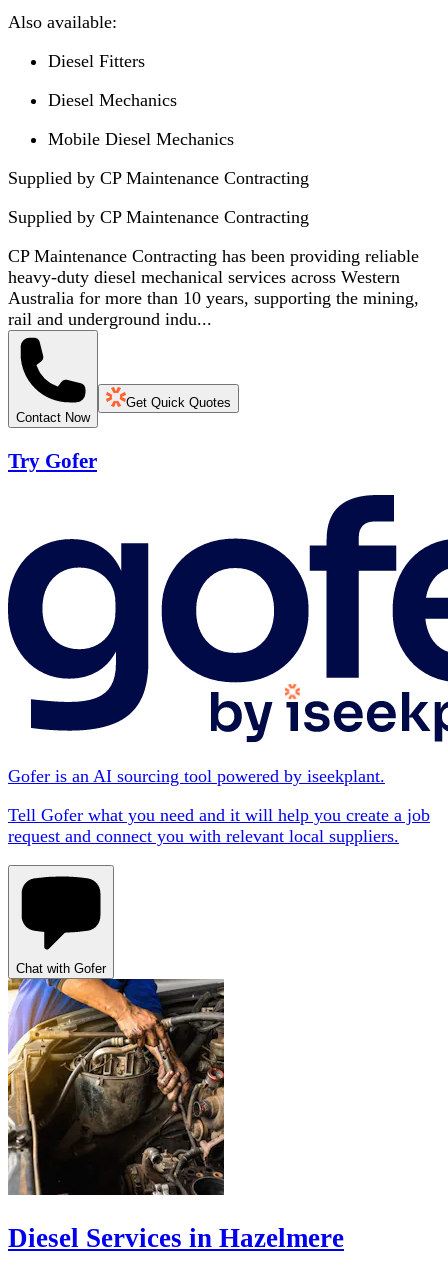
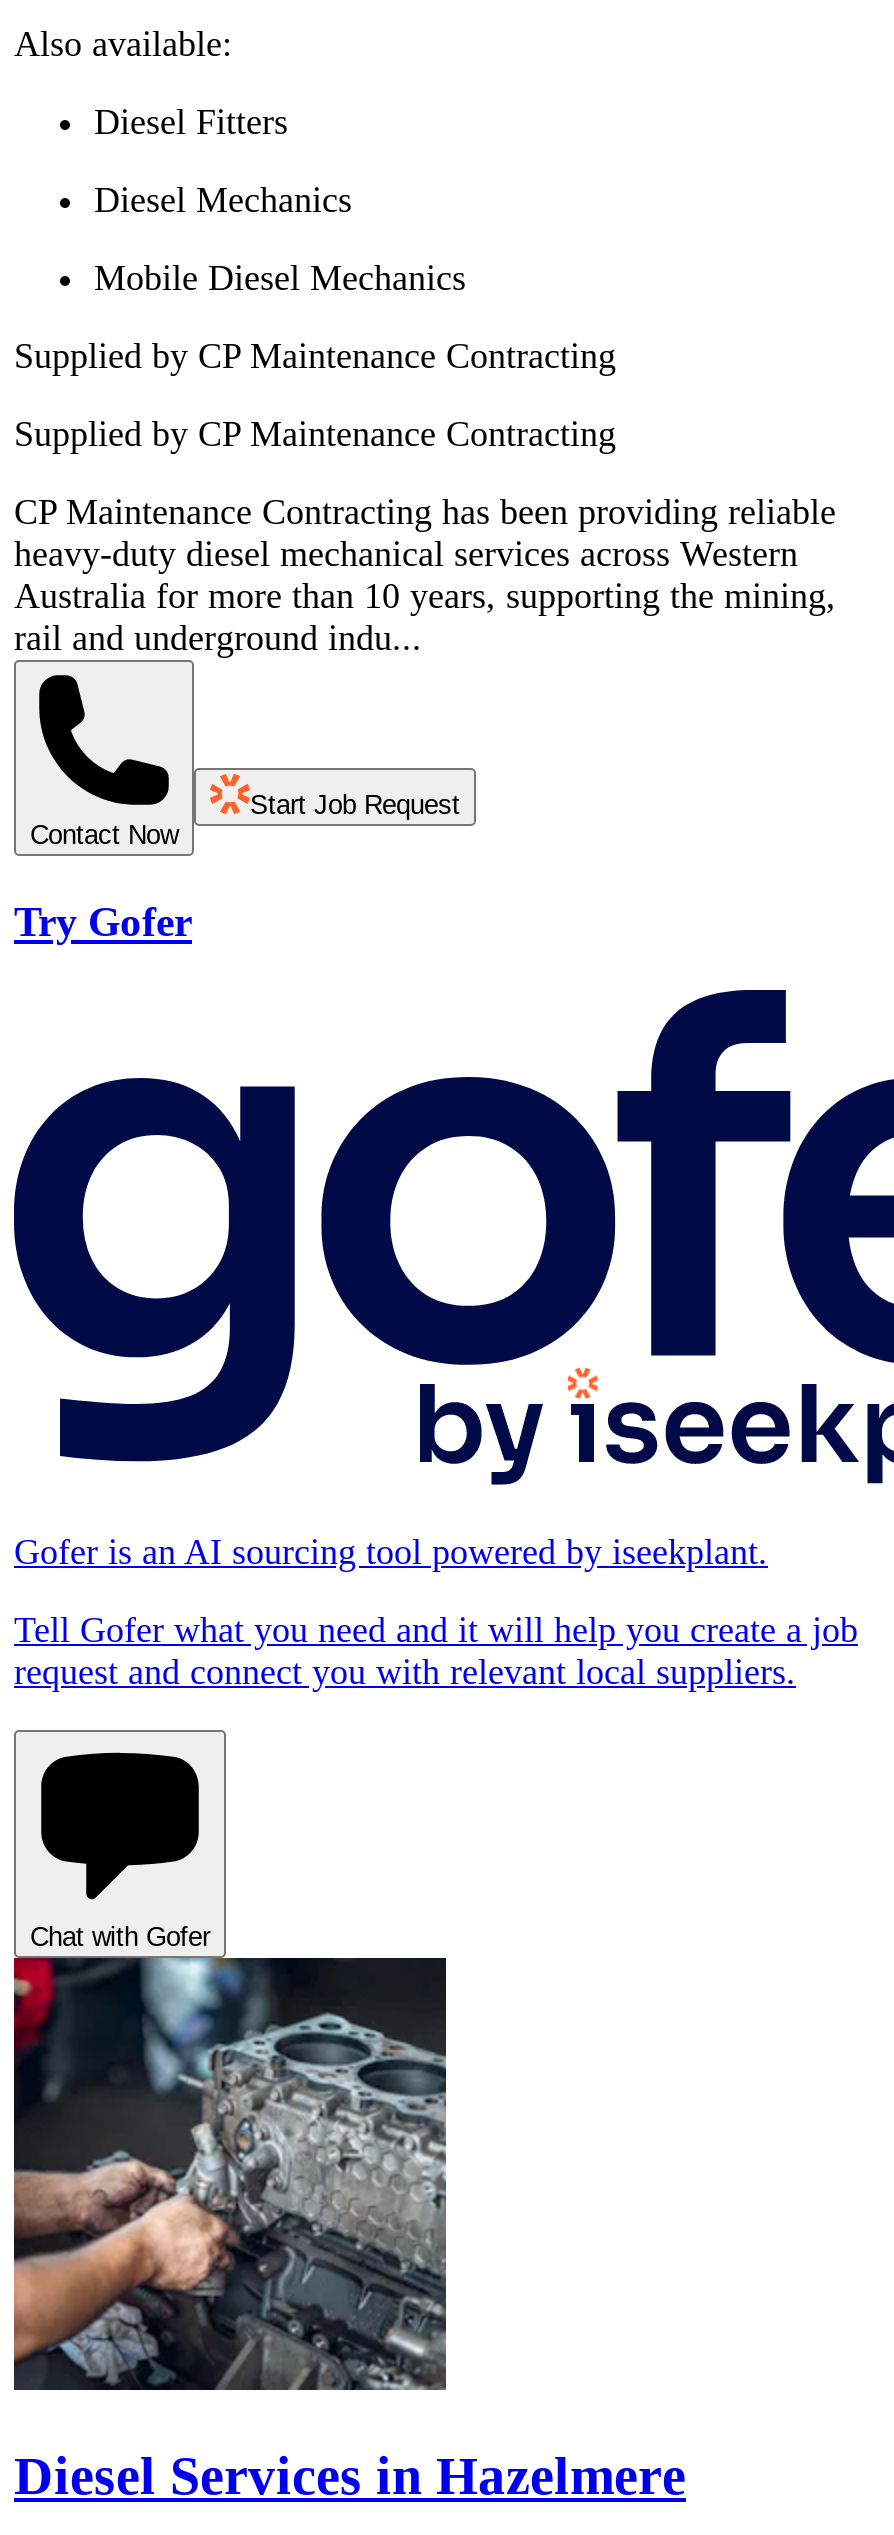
[126,395,231,410] Get Quick Quotes -> [250,790,460,820] Start Job Request
[7,978,225,1196] [image] -> [12,1956,448,2390] [image]

